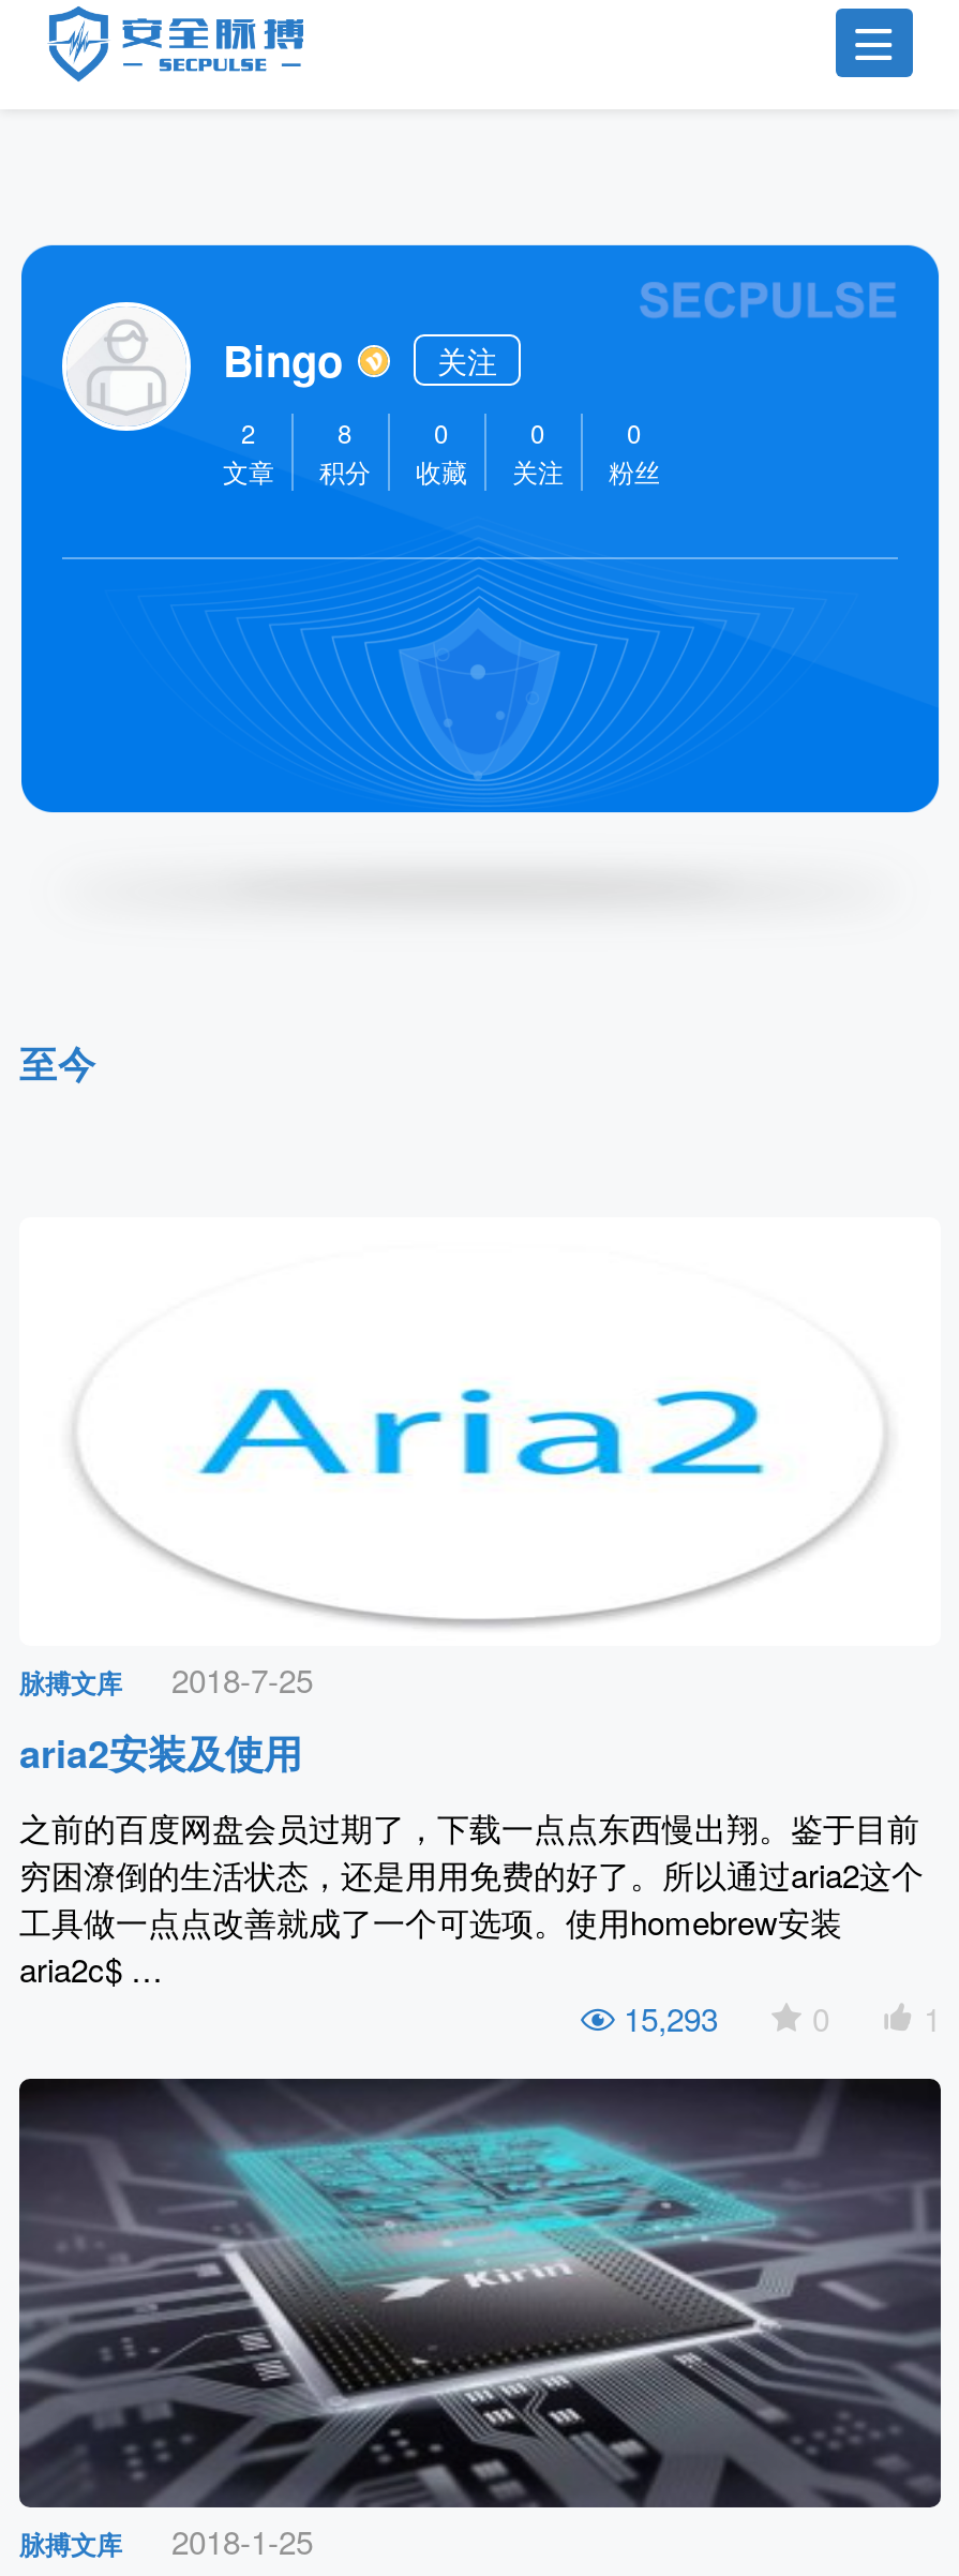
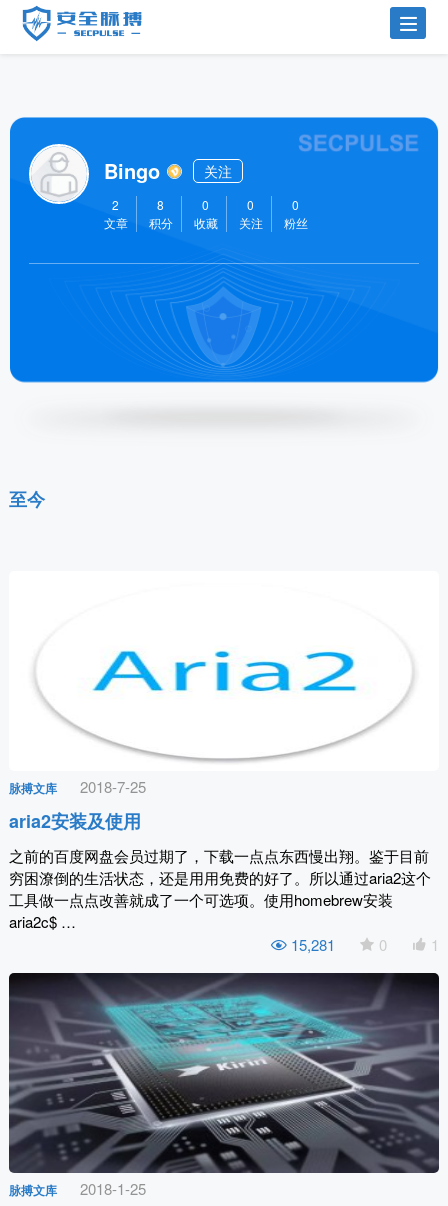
[624,1995,718,2040] 15,293 -> [291,934,335,955] 15,281

